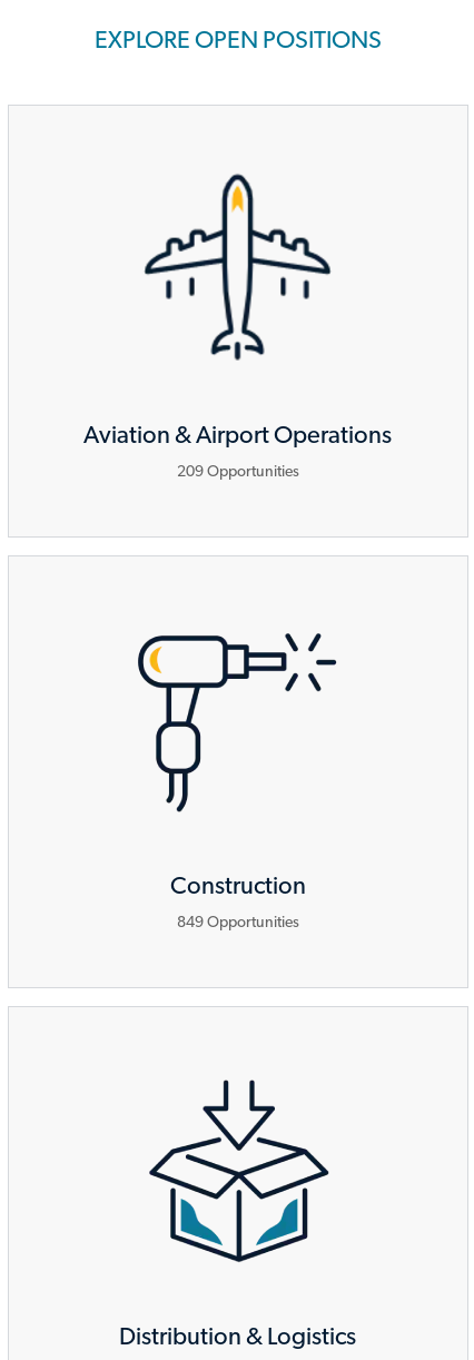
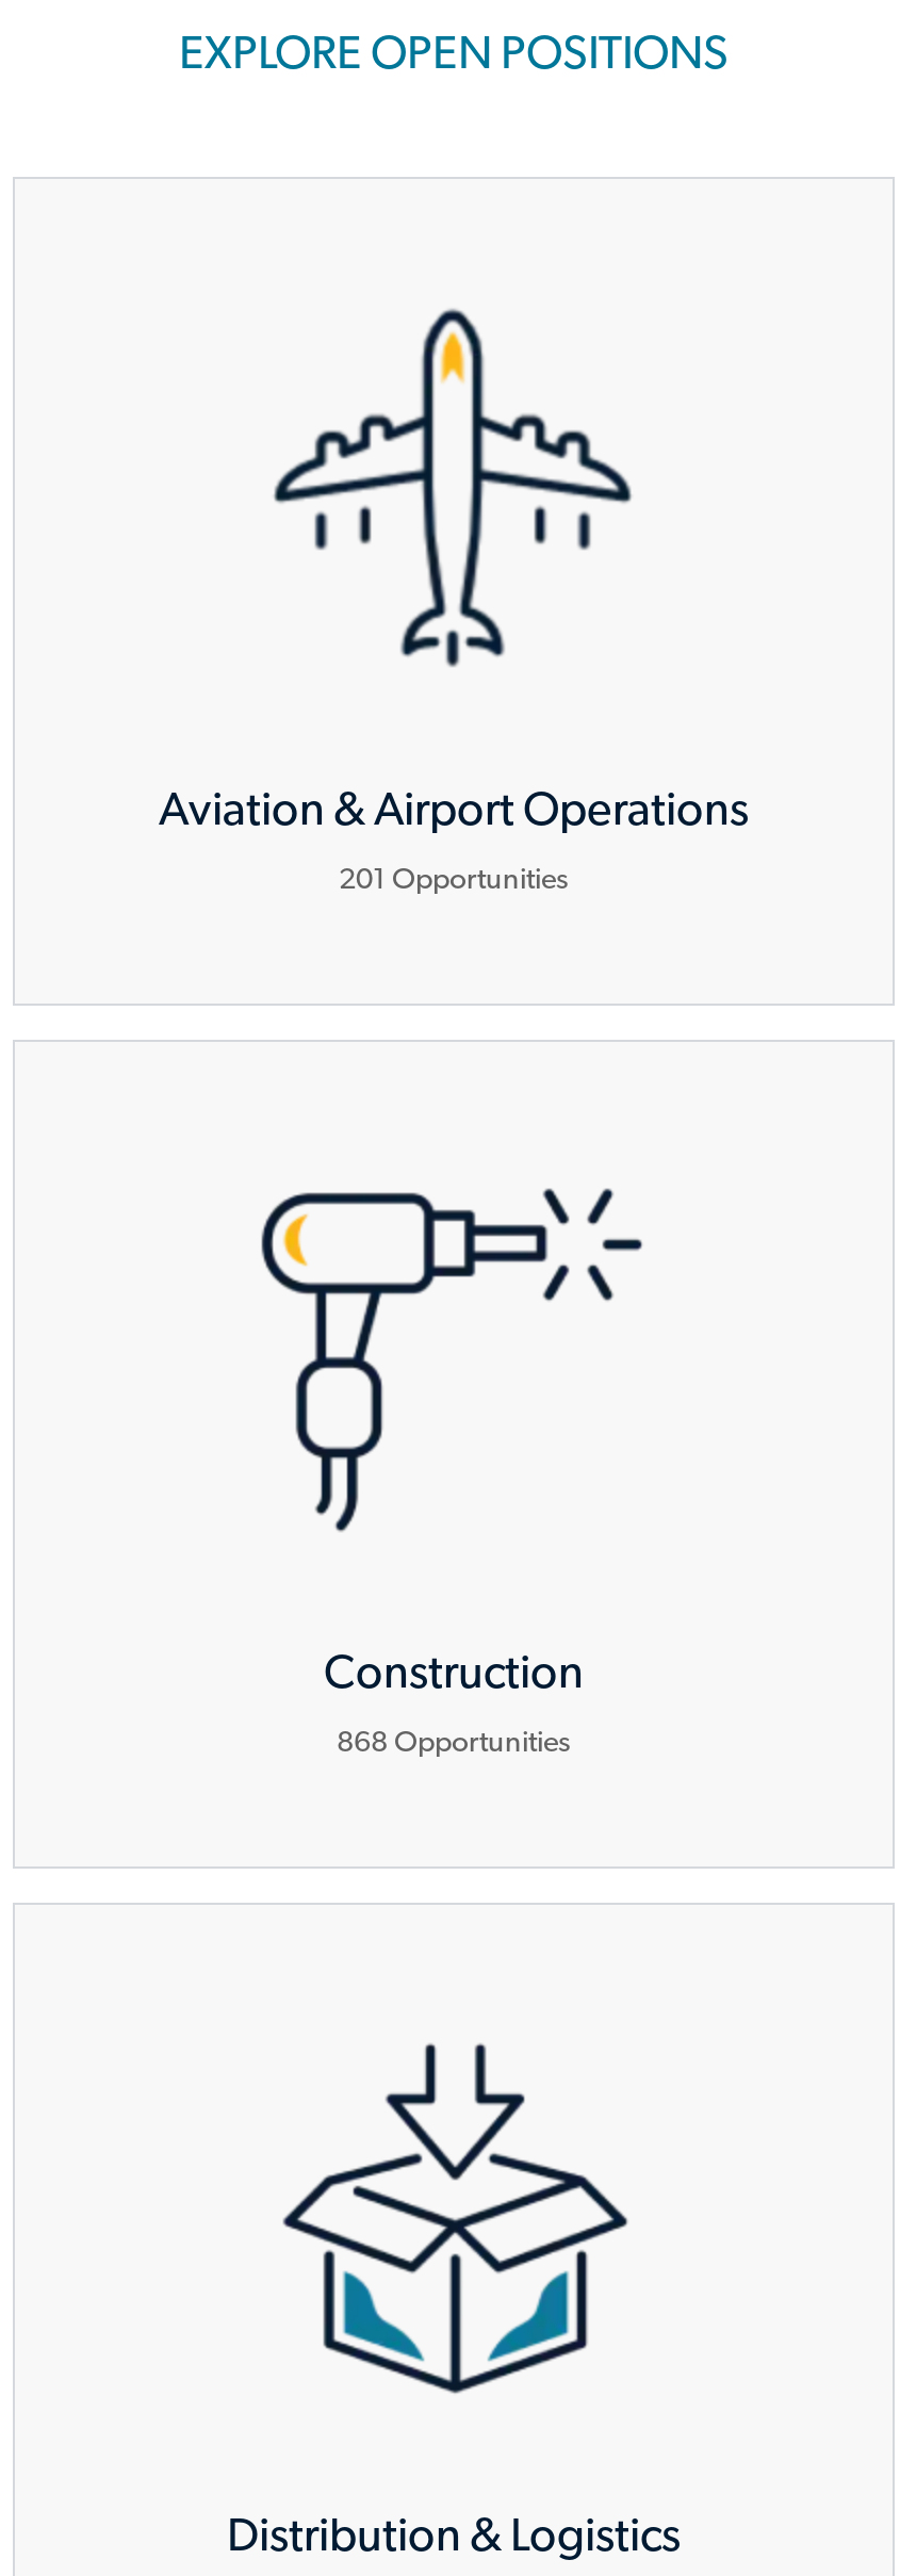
[177,464,299,481] 209 Opportunities -> [339,866,569,898] 201 Opportunities
[177,915,299,932] 849 Opportunities -> [337,1729,571,1761] 868 Opportunities

